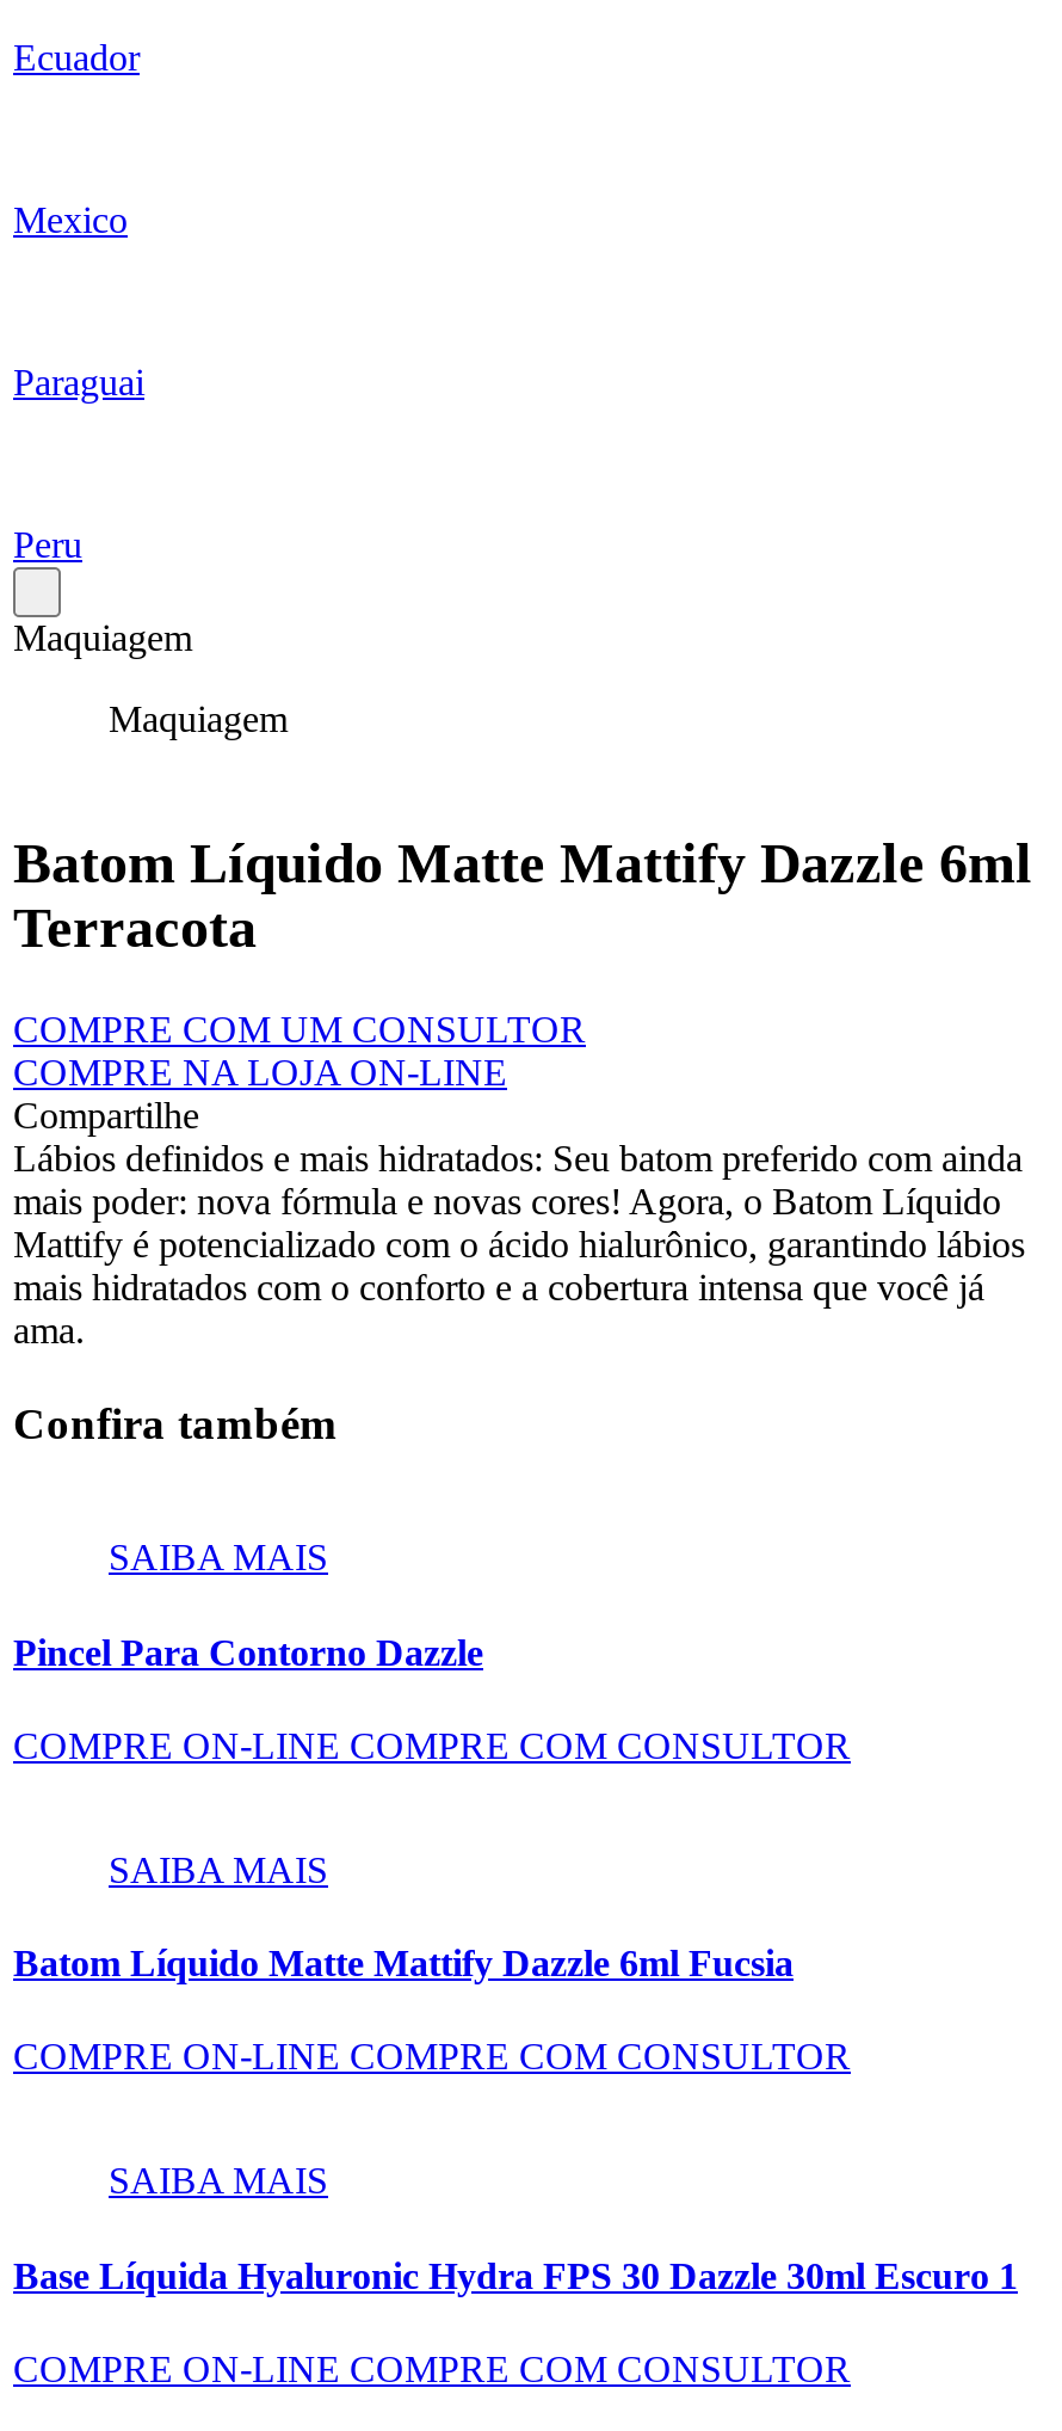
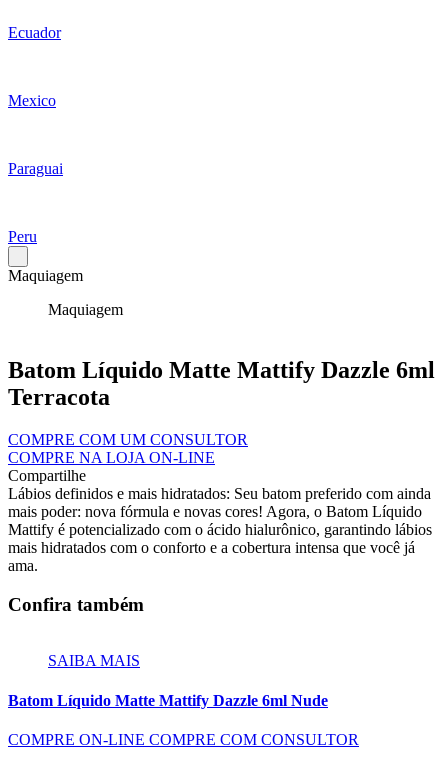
[13,1631,1018,2295] Pincel Para Contorno Dazzle | COMPRE ON-LINE COMPRE COM CONSULTOR | SAIBA MAIS | Batom Líquido Matte Mattify Dazzle 6ml Fucsia | COMPRE ON-LINE COMPRE COM CONSULTOR | SAIBA MAIS | Base Líquida Hyaluronic Hydra FPS 30 Dazzle 30ml Escuro 1 -> [8,691,328,708] Batom Líquido Matte Mattify Dazzle 6ml Nude

